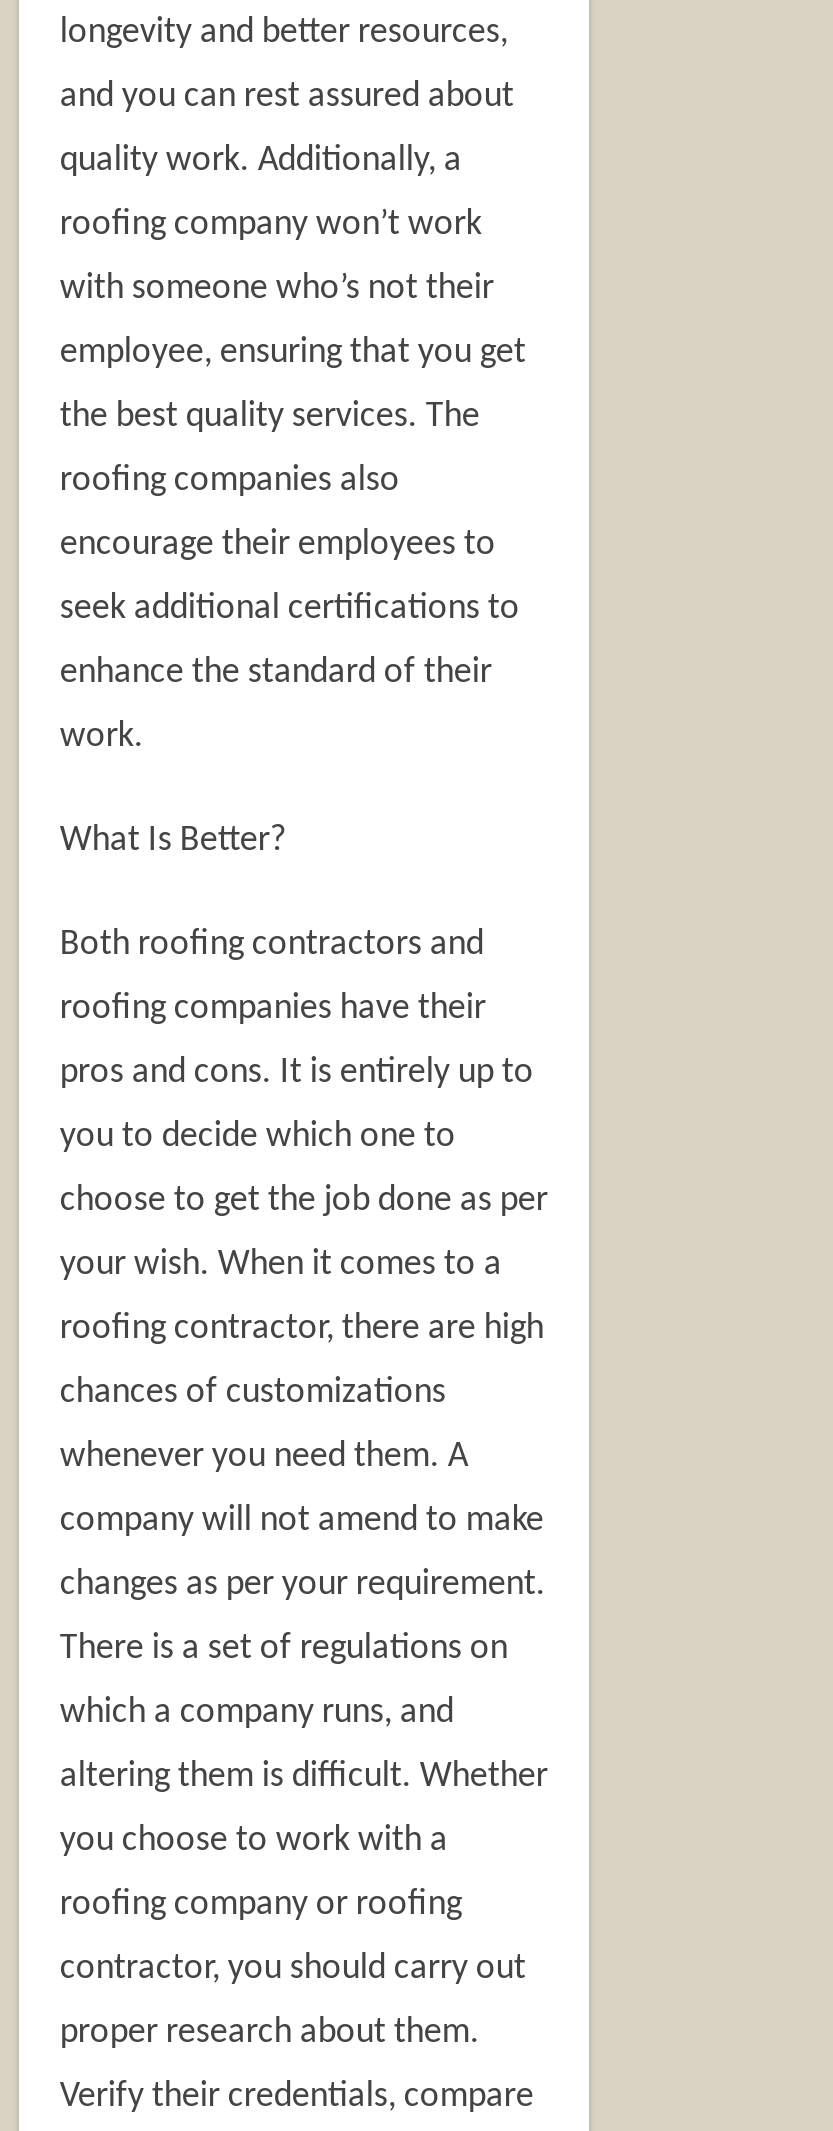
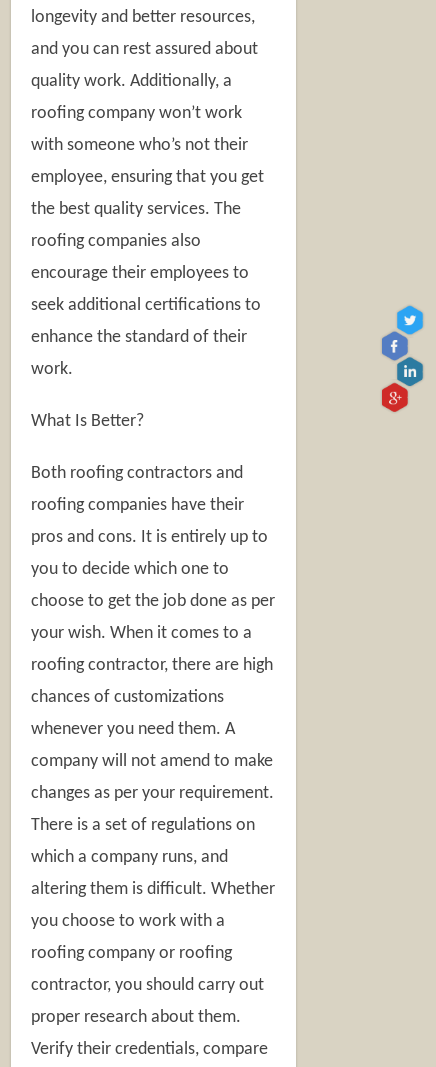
none -> [380,304,425,413] [image]

